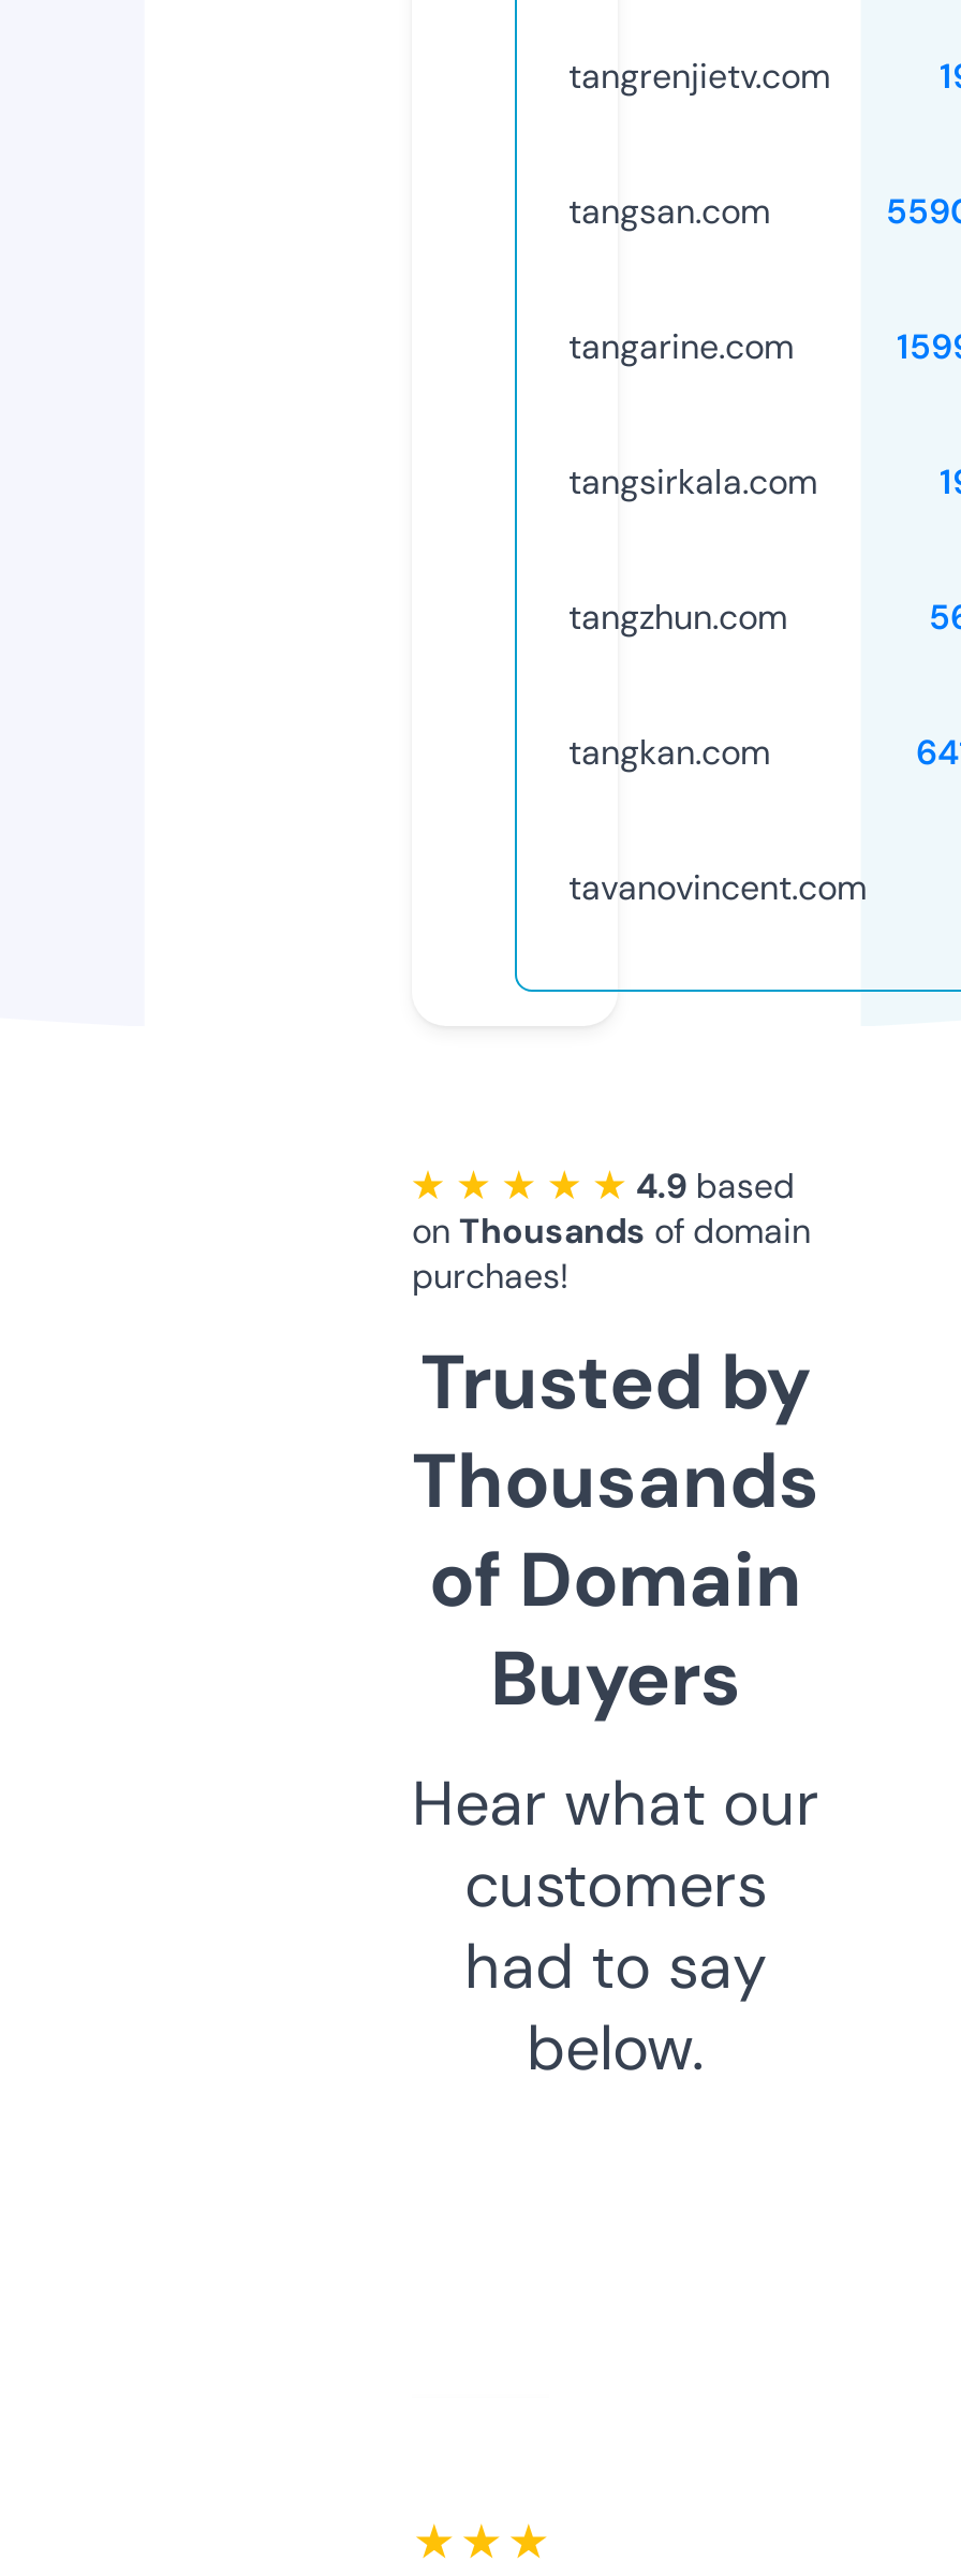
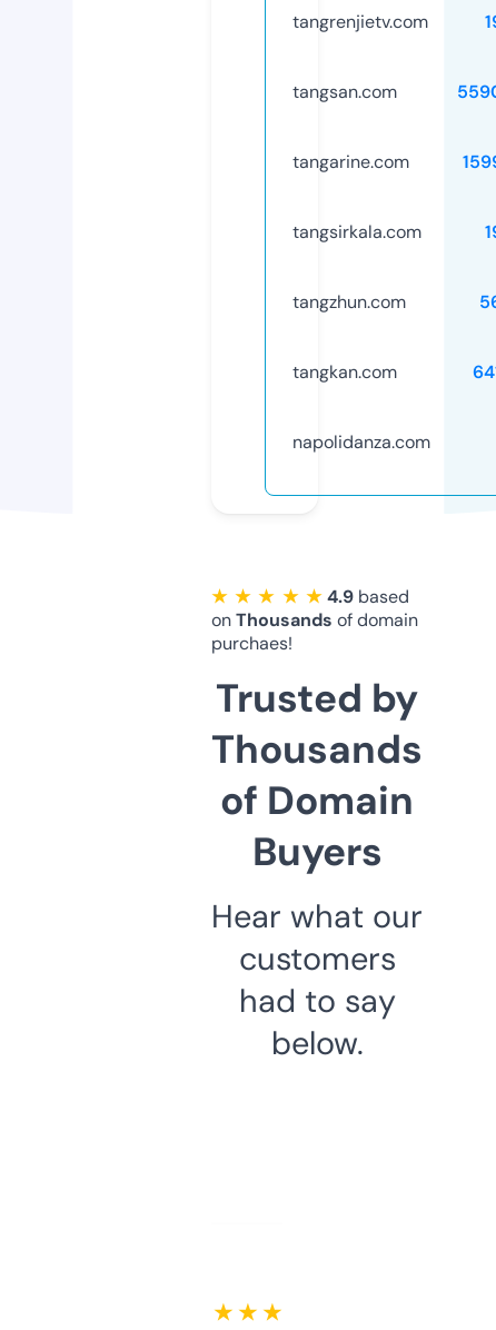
[568,865,867,910] tavanovincent.com -> [292,430,430,453] napolidanza.com

